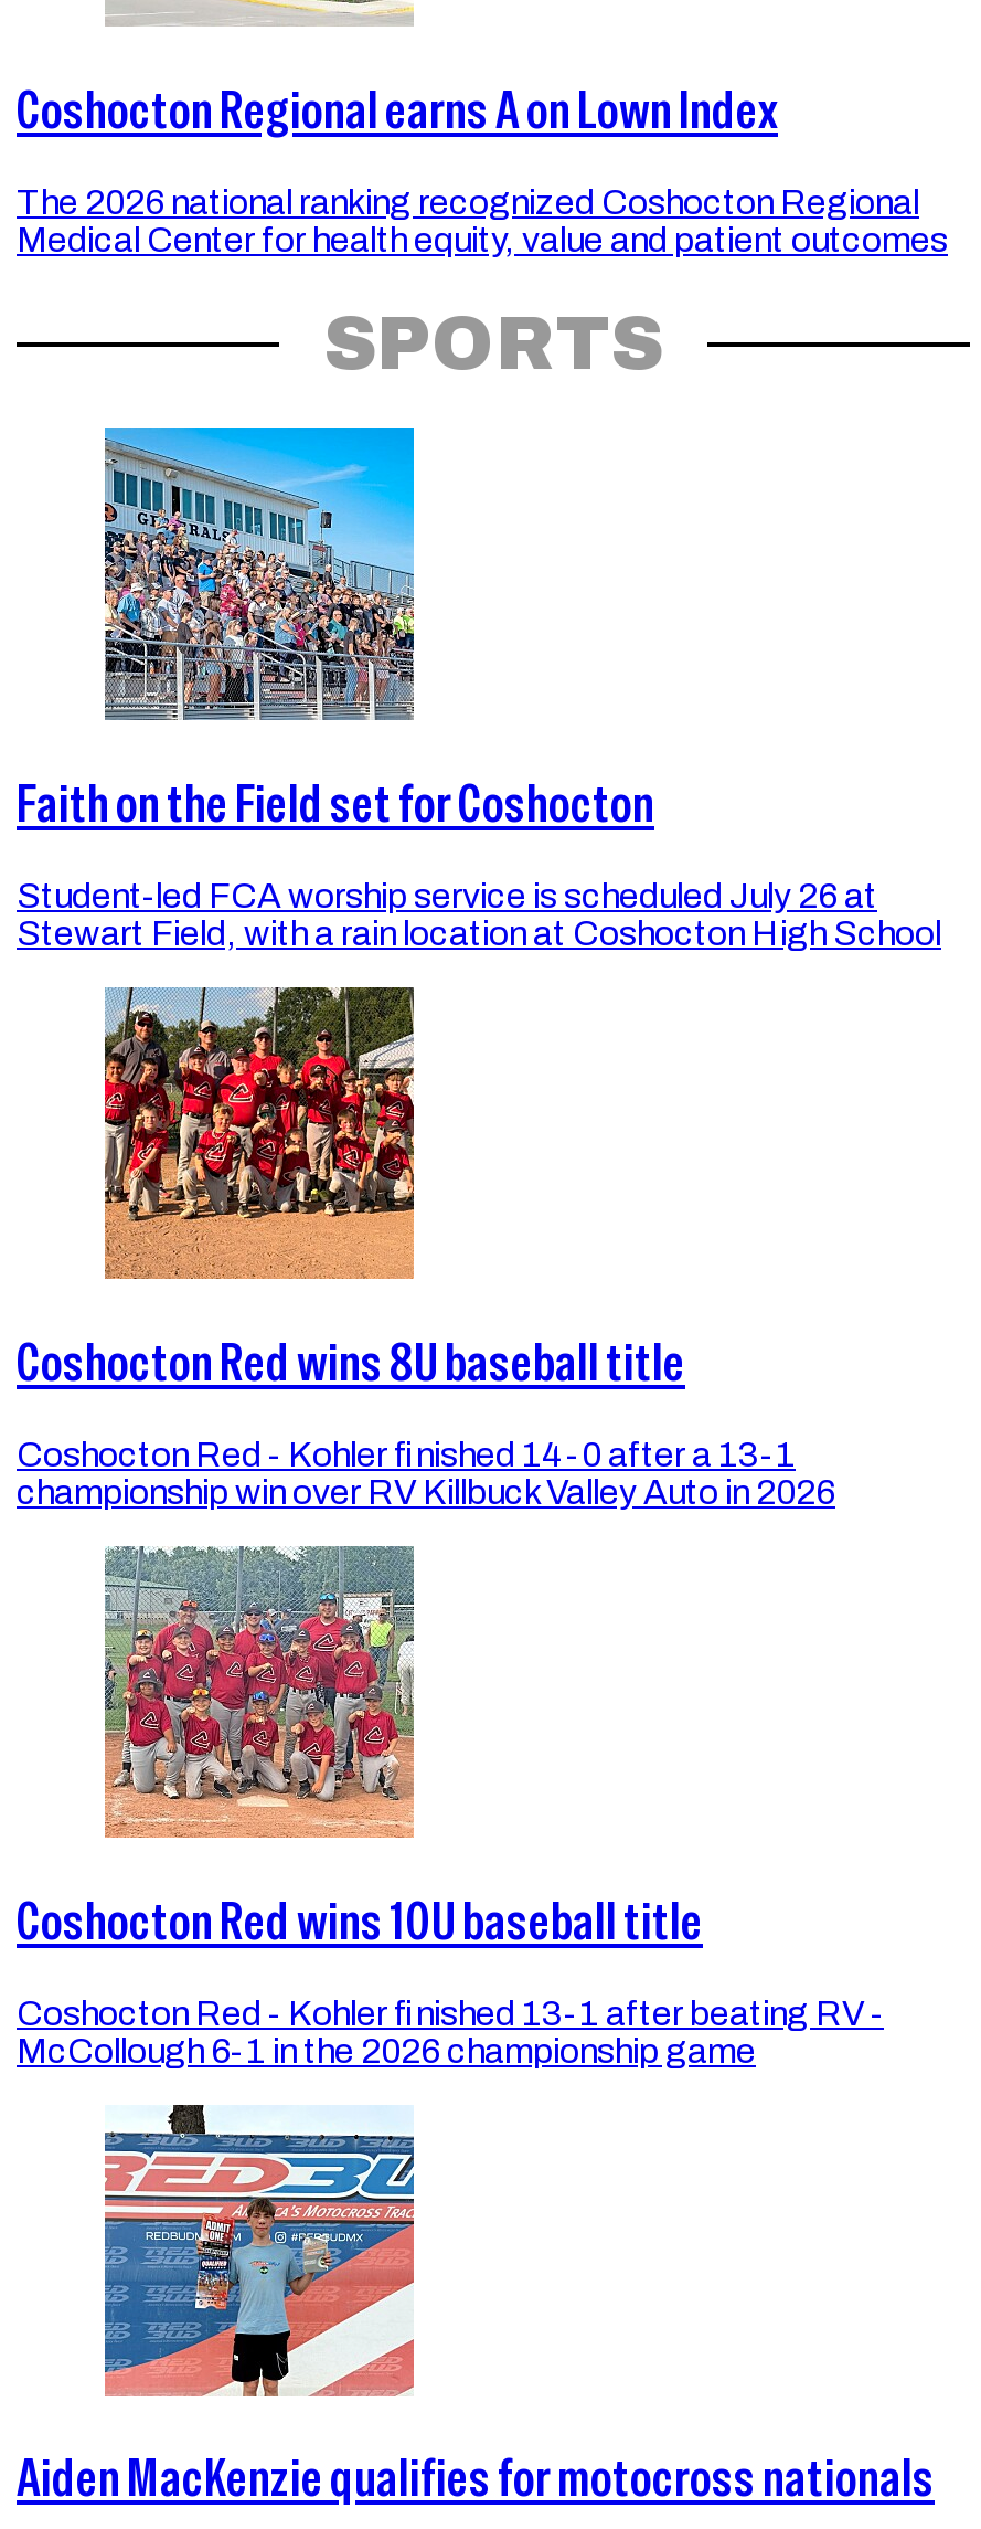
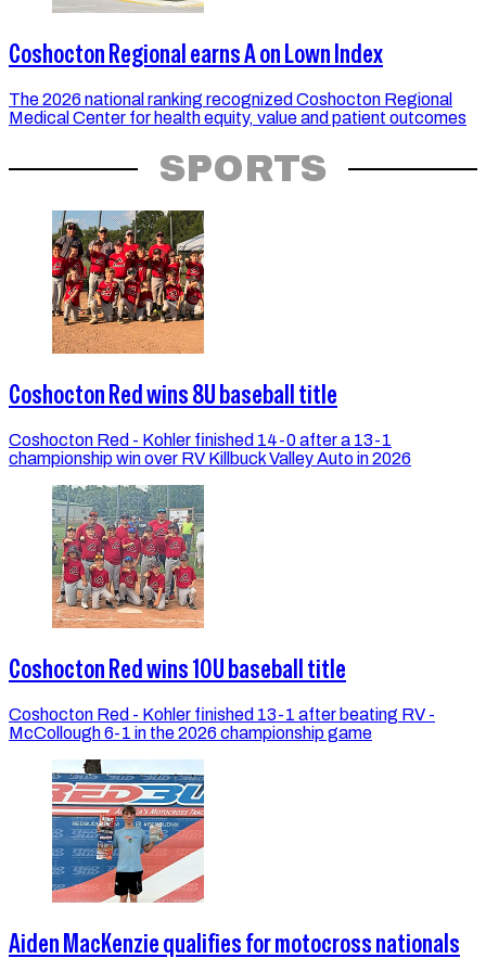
[17,426,941,952] [image] | Faith on the Field set for Coshocton | Student-led FCA worship service is scheduled July 26 at | Stewart Field, with a rain location at Coshocton High School -> none

